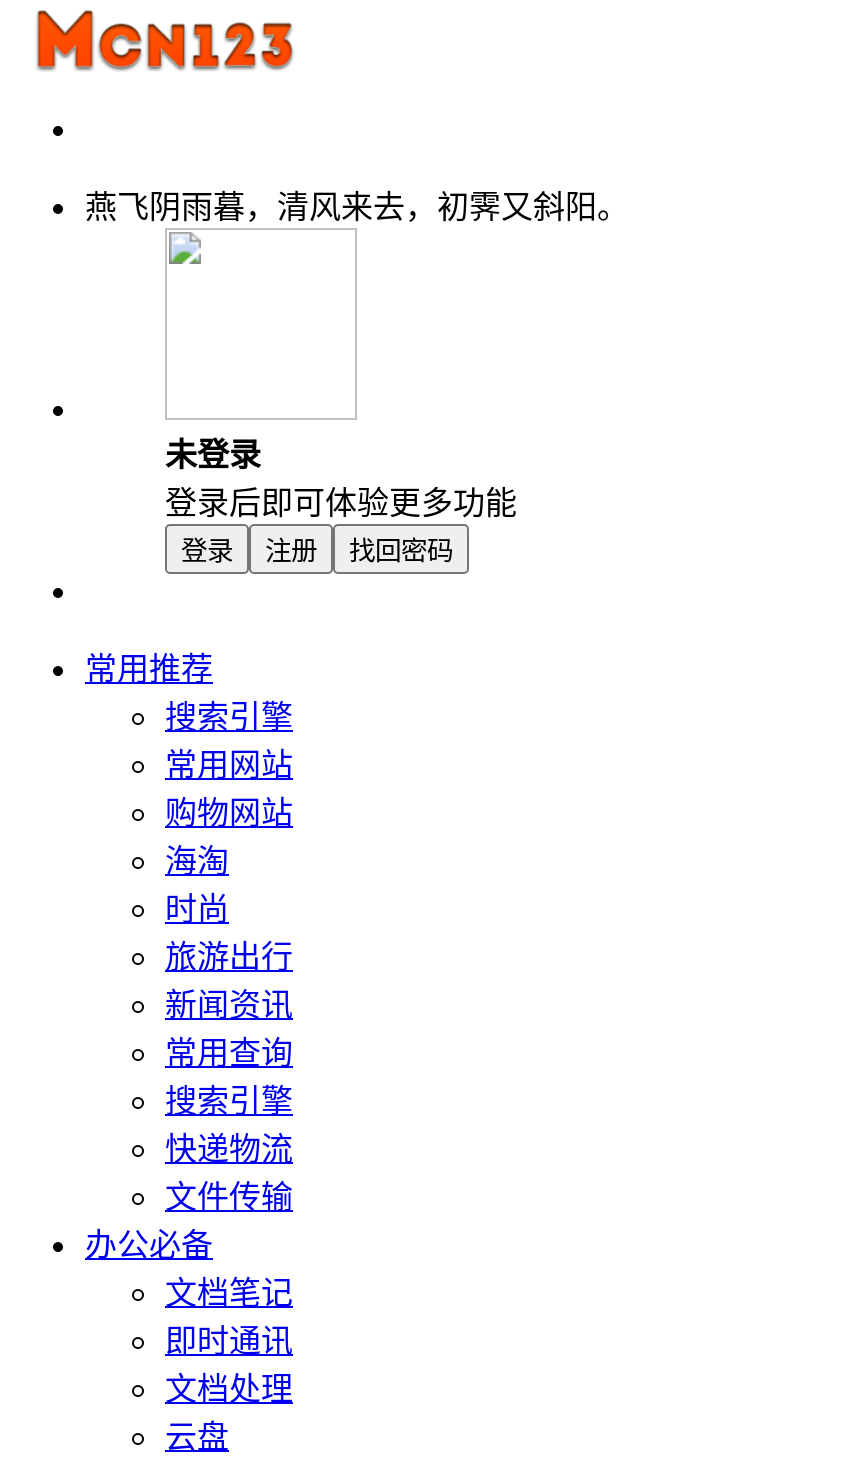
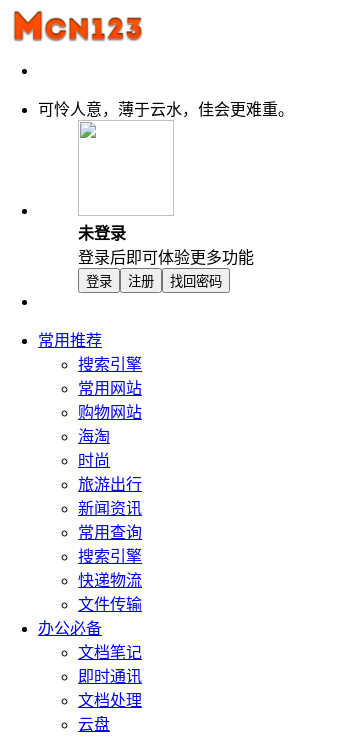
[85,190,629,224] 燕飞阴雨暮，清风来去，初霁又斜阳。 -> [38,101,294,118] 可怜人意，薄于云水，佳会更难重。

